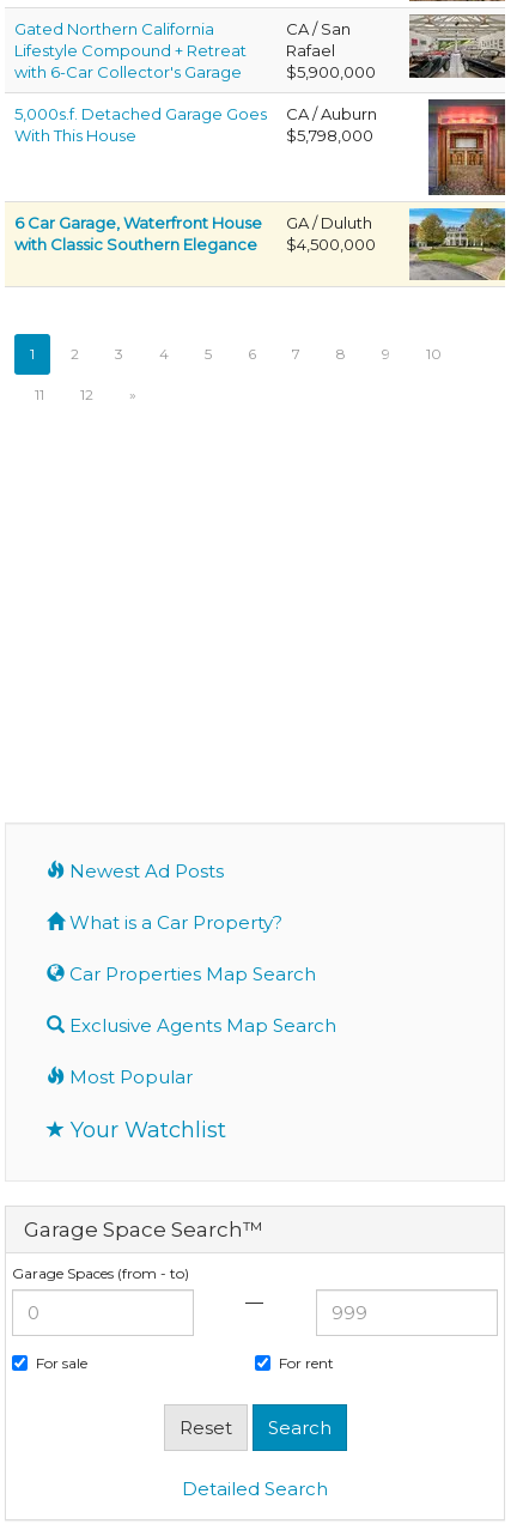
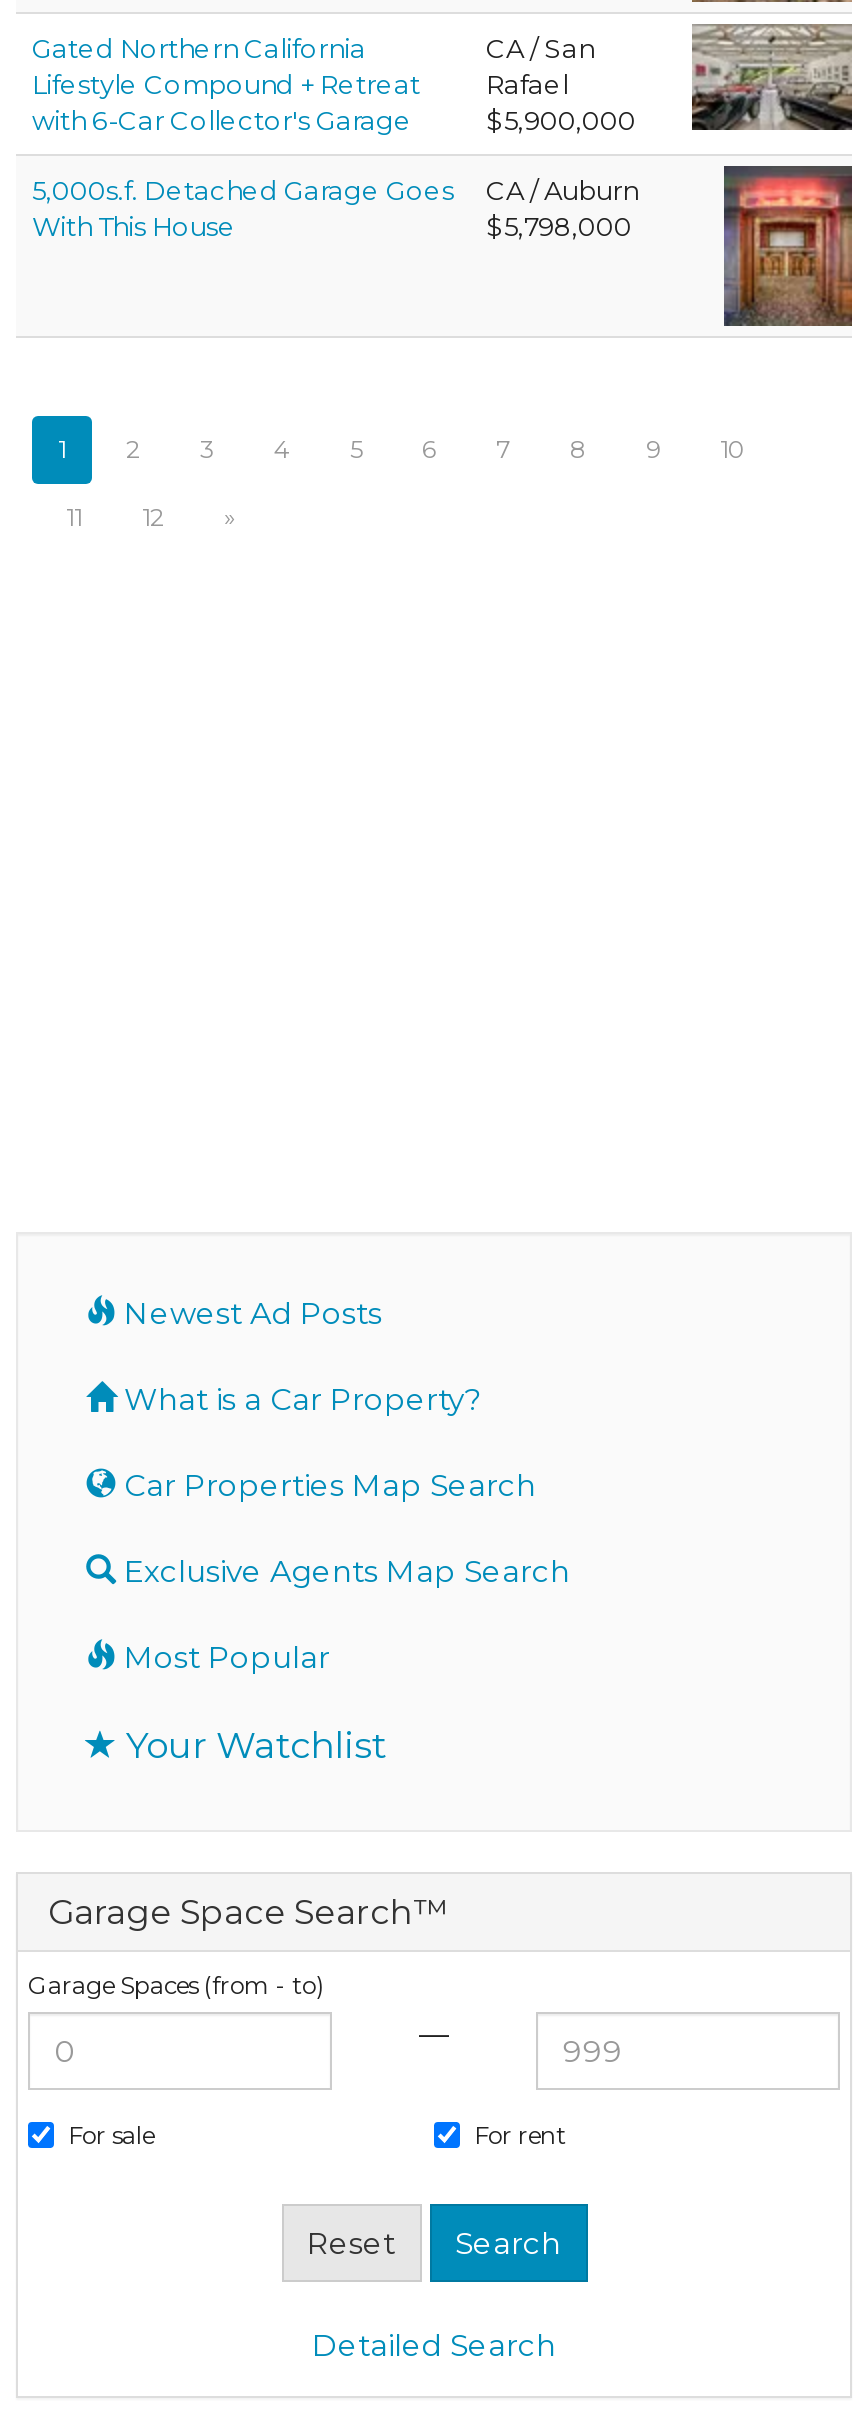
[286,205,506,283] [image] | GA / Duluth | $4,500,000 -> none
[14,212,262,253] 6 Car Garage, Waterfront House | with Classic Southern Elegance -> none

